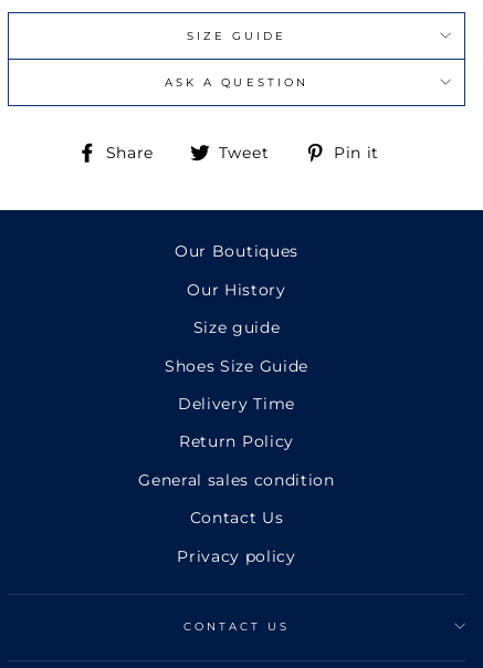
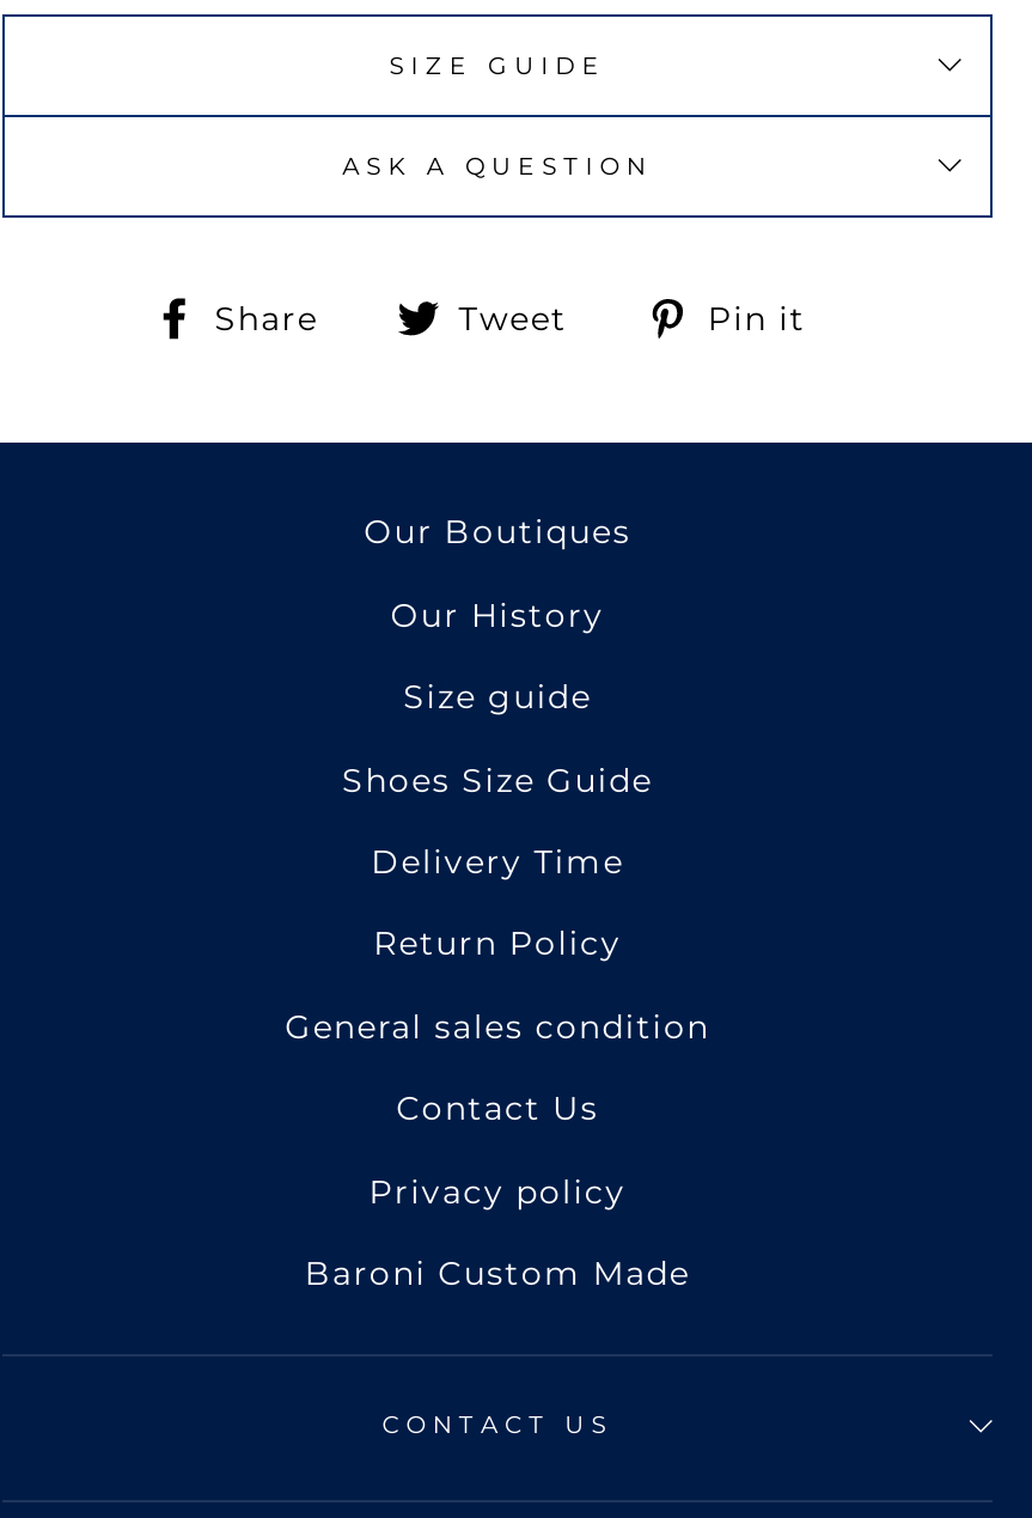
none -> [305,1253,690,1292] Baroni Custom Made

